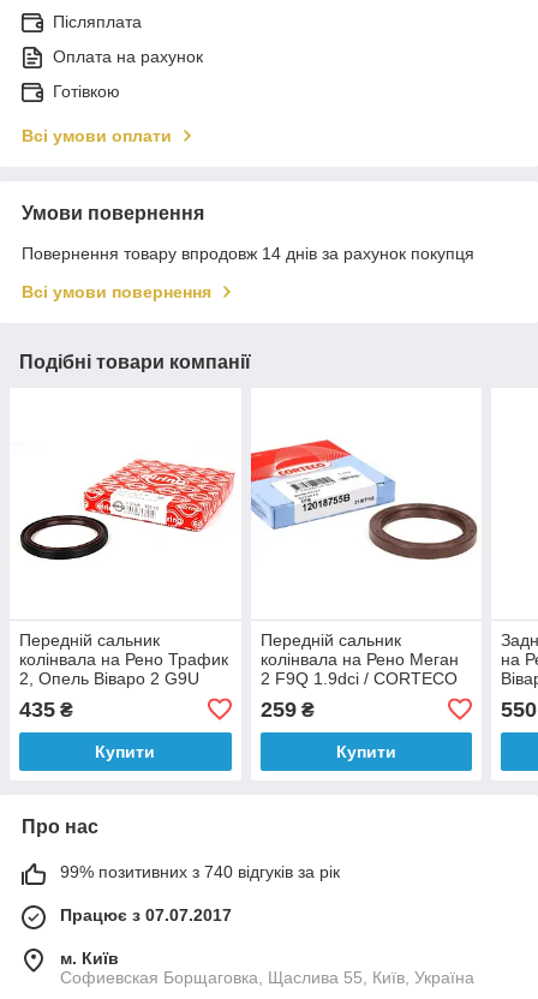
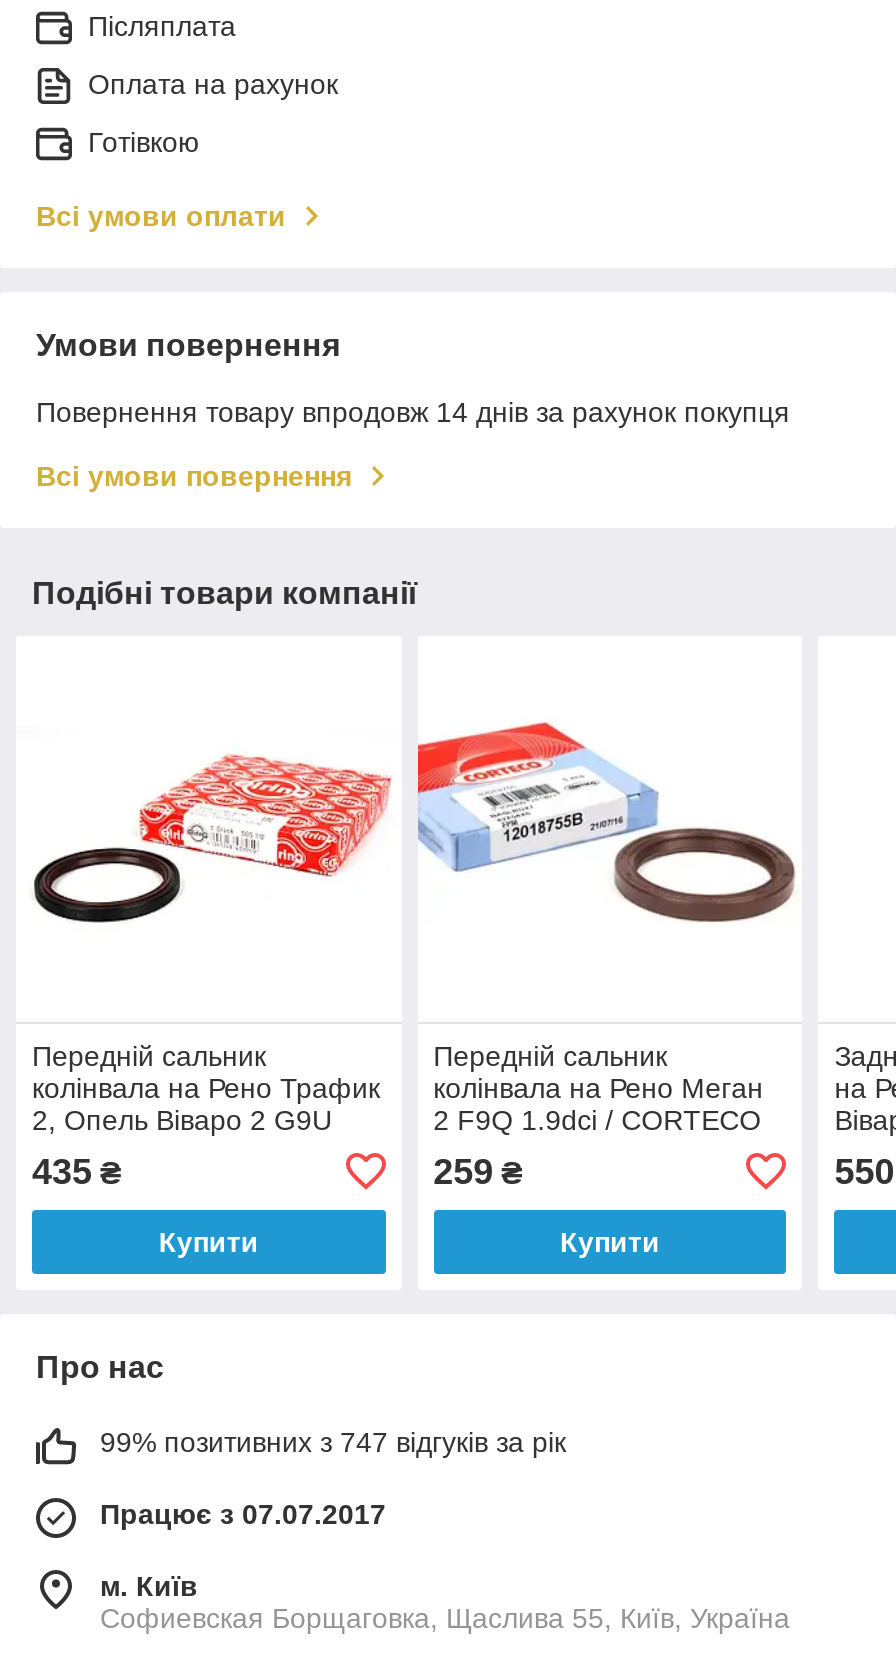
[60,862,340,881] 99% позитивних з 740 відгуків за рік -> [100,1426,566,1458] 99% позитивних з 747 відгуків за рік

